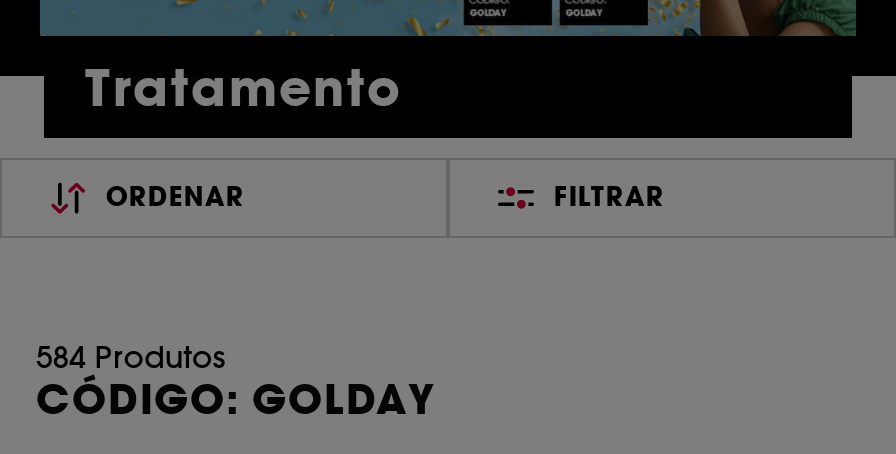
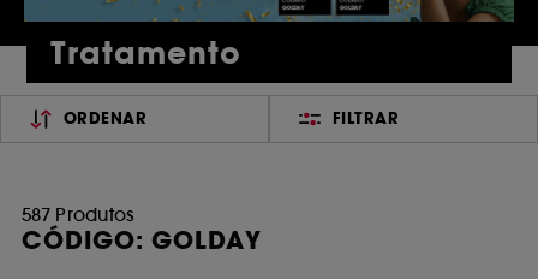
[36,338,225,376] 584 Produtos -> [22,203,134,226] 587 Produtos

